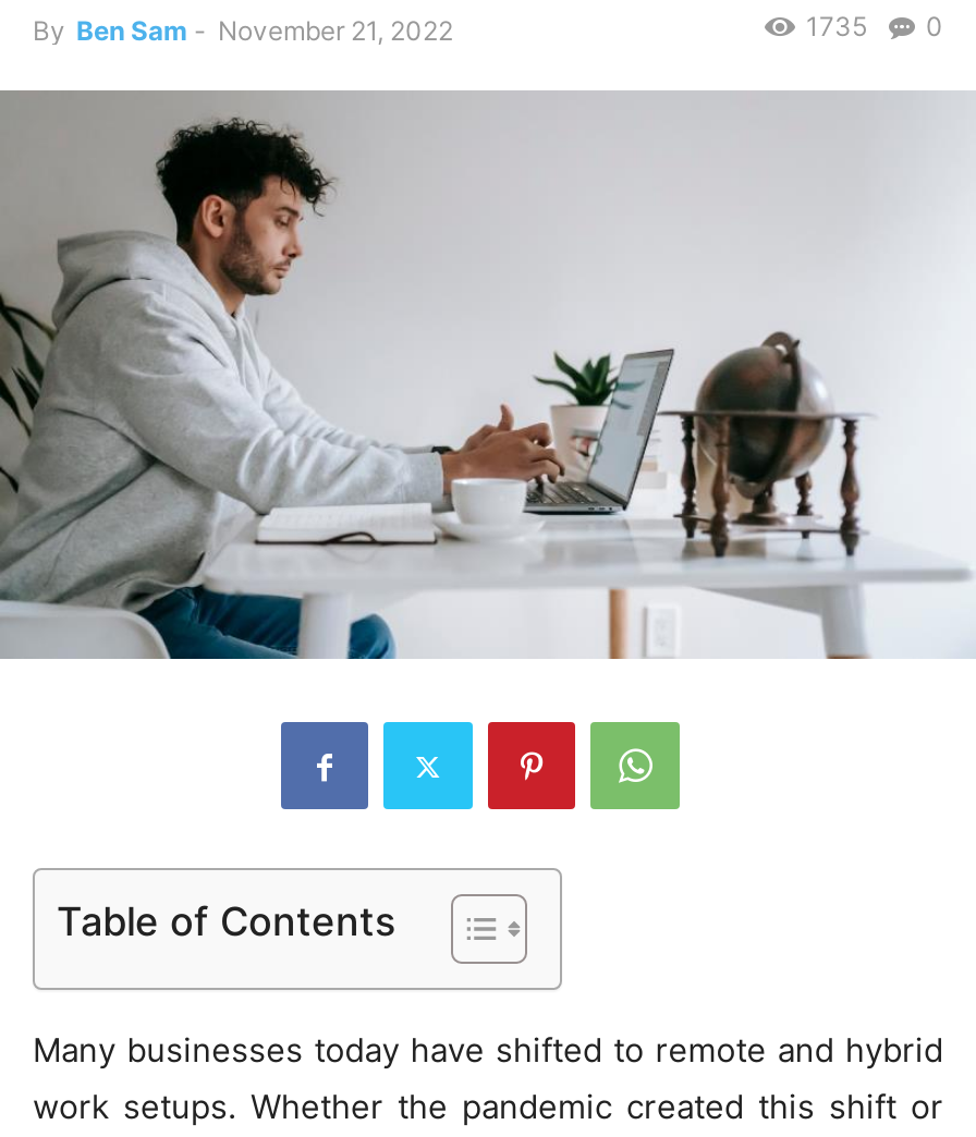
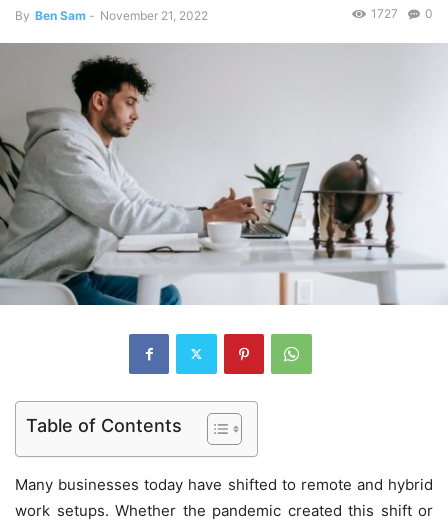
[806,10,943,42] 1735 0 -> [371,6,433,21] 1727 0

